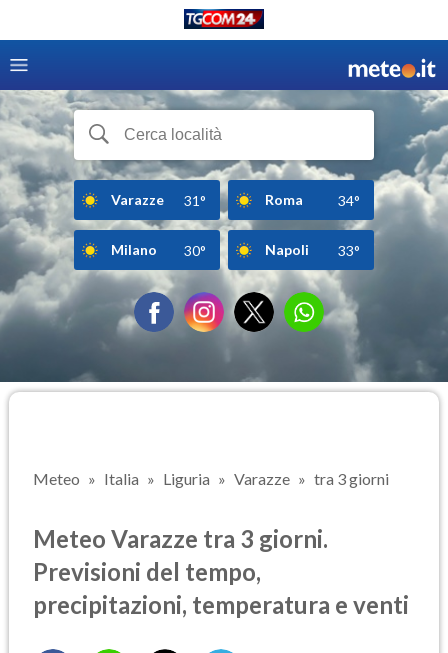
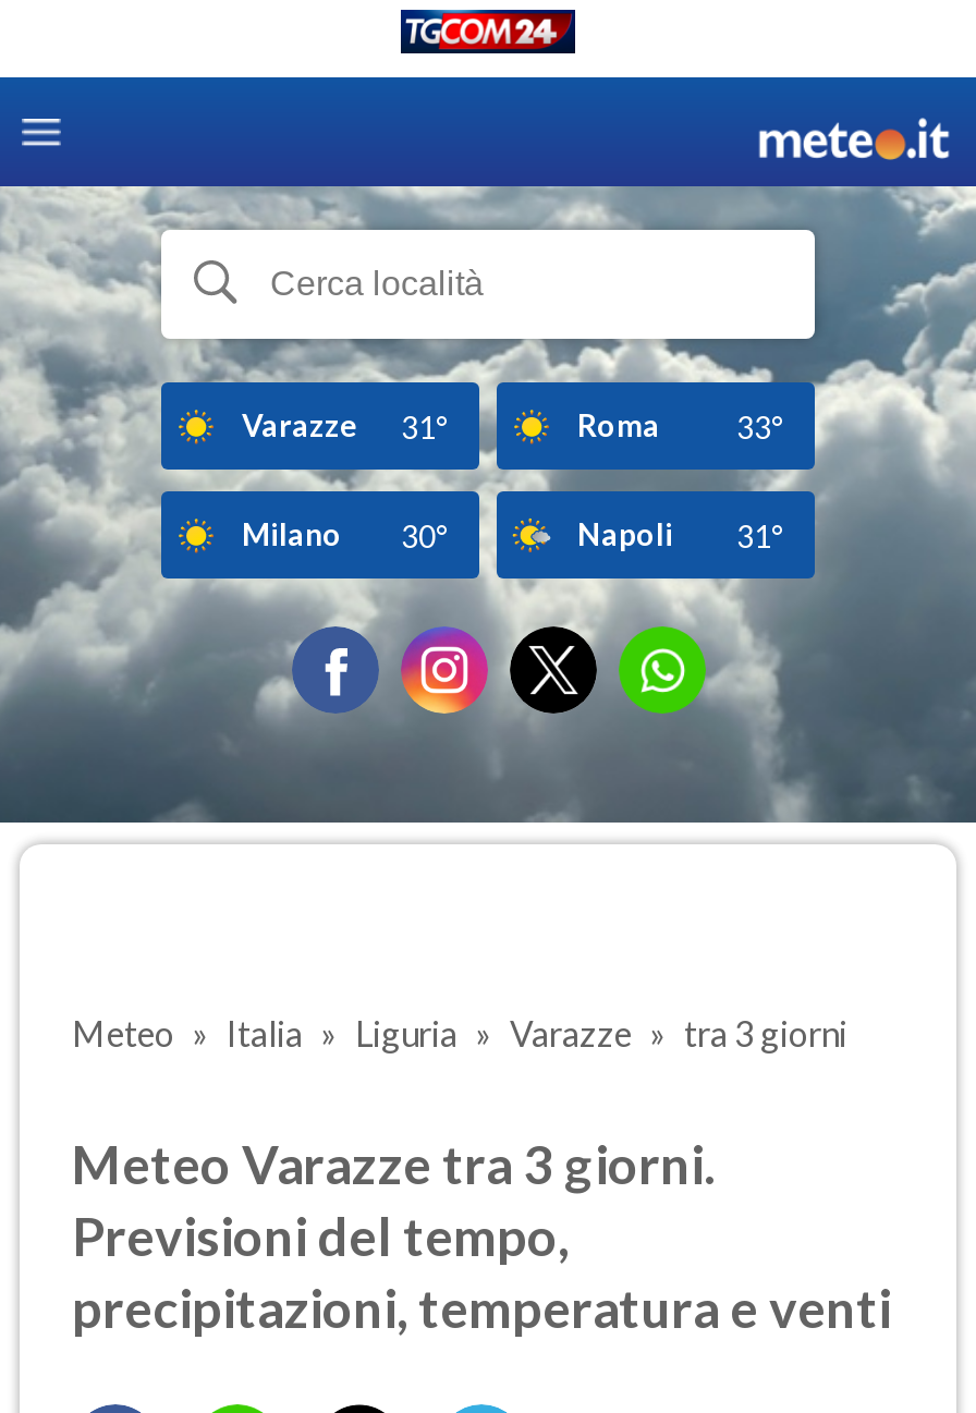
[338,191,360,208] 34° -> [736,407,784,444] 33°
[265,240,360,258] Napoli 33° -> [577,514,784,553] Napoli 31°

